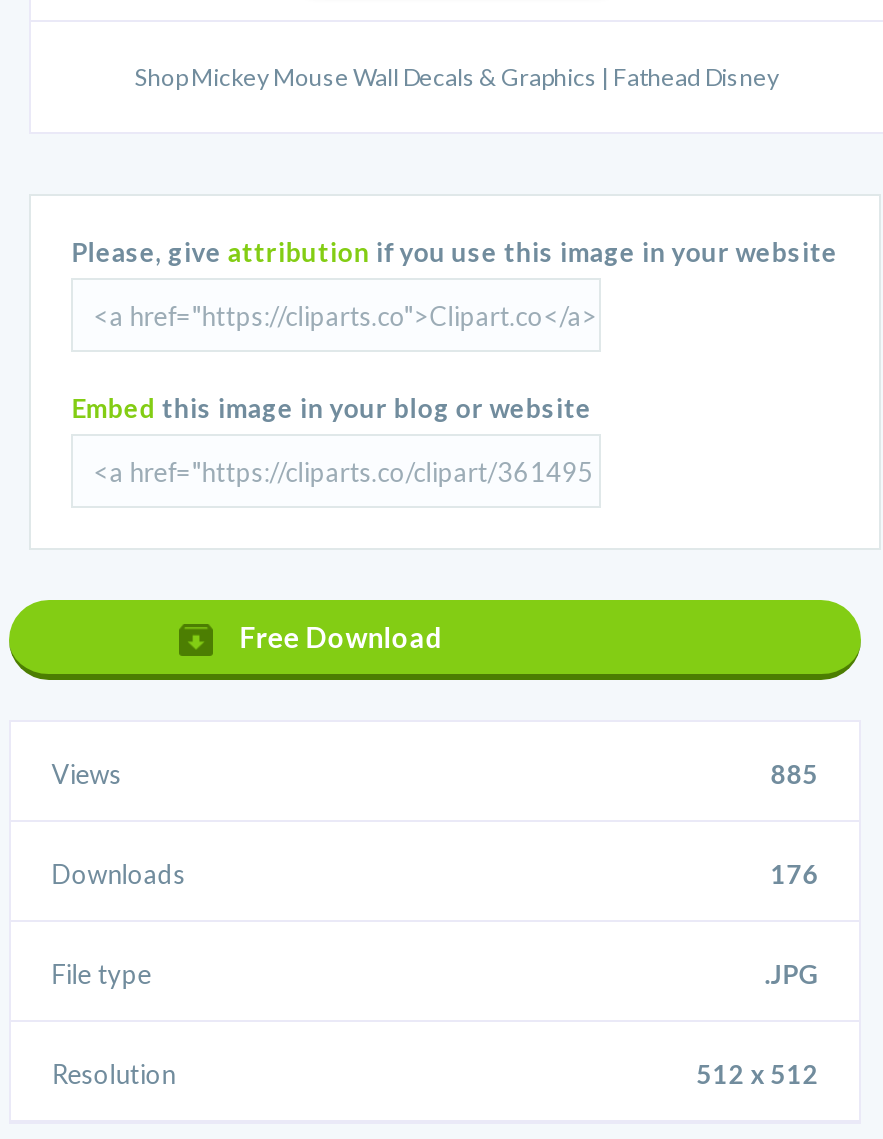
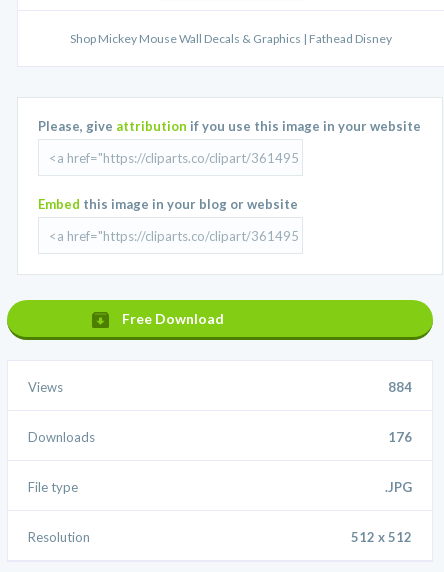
[771,758,819,790] 885 -> [388,379,412,395] 884

